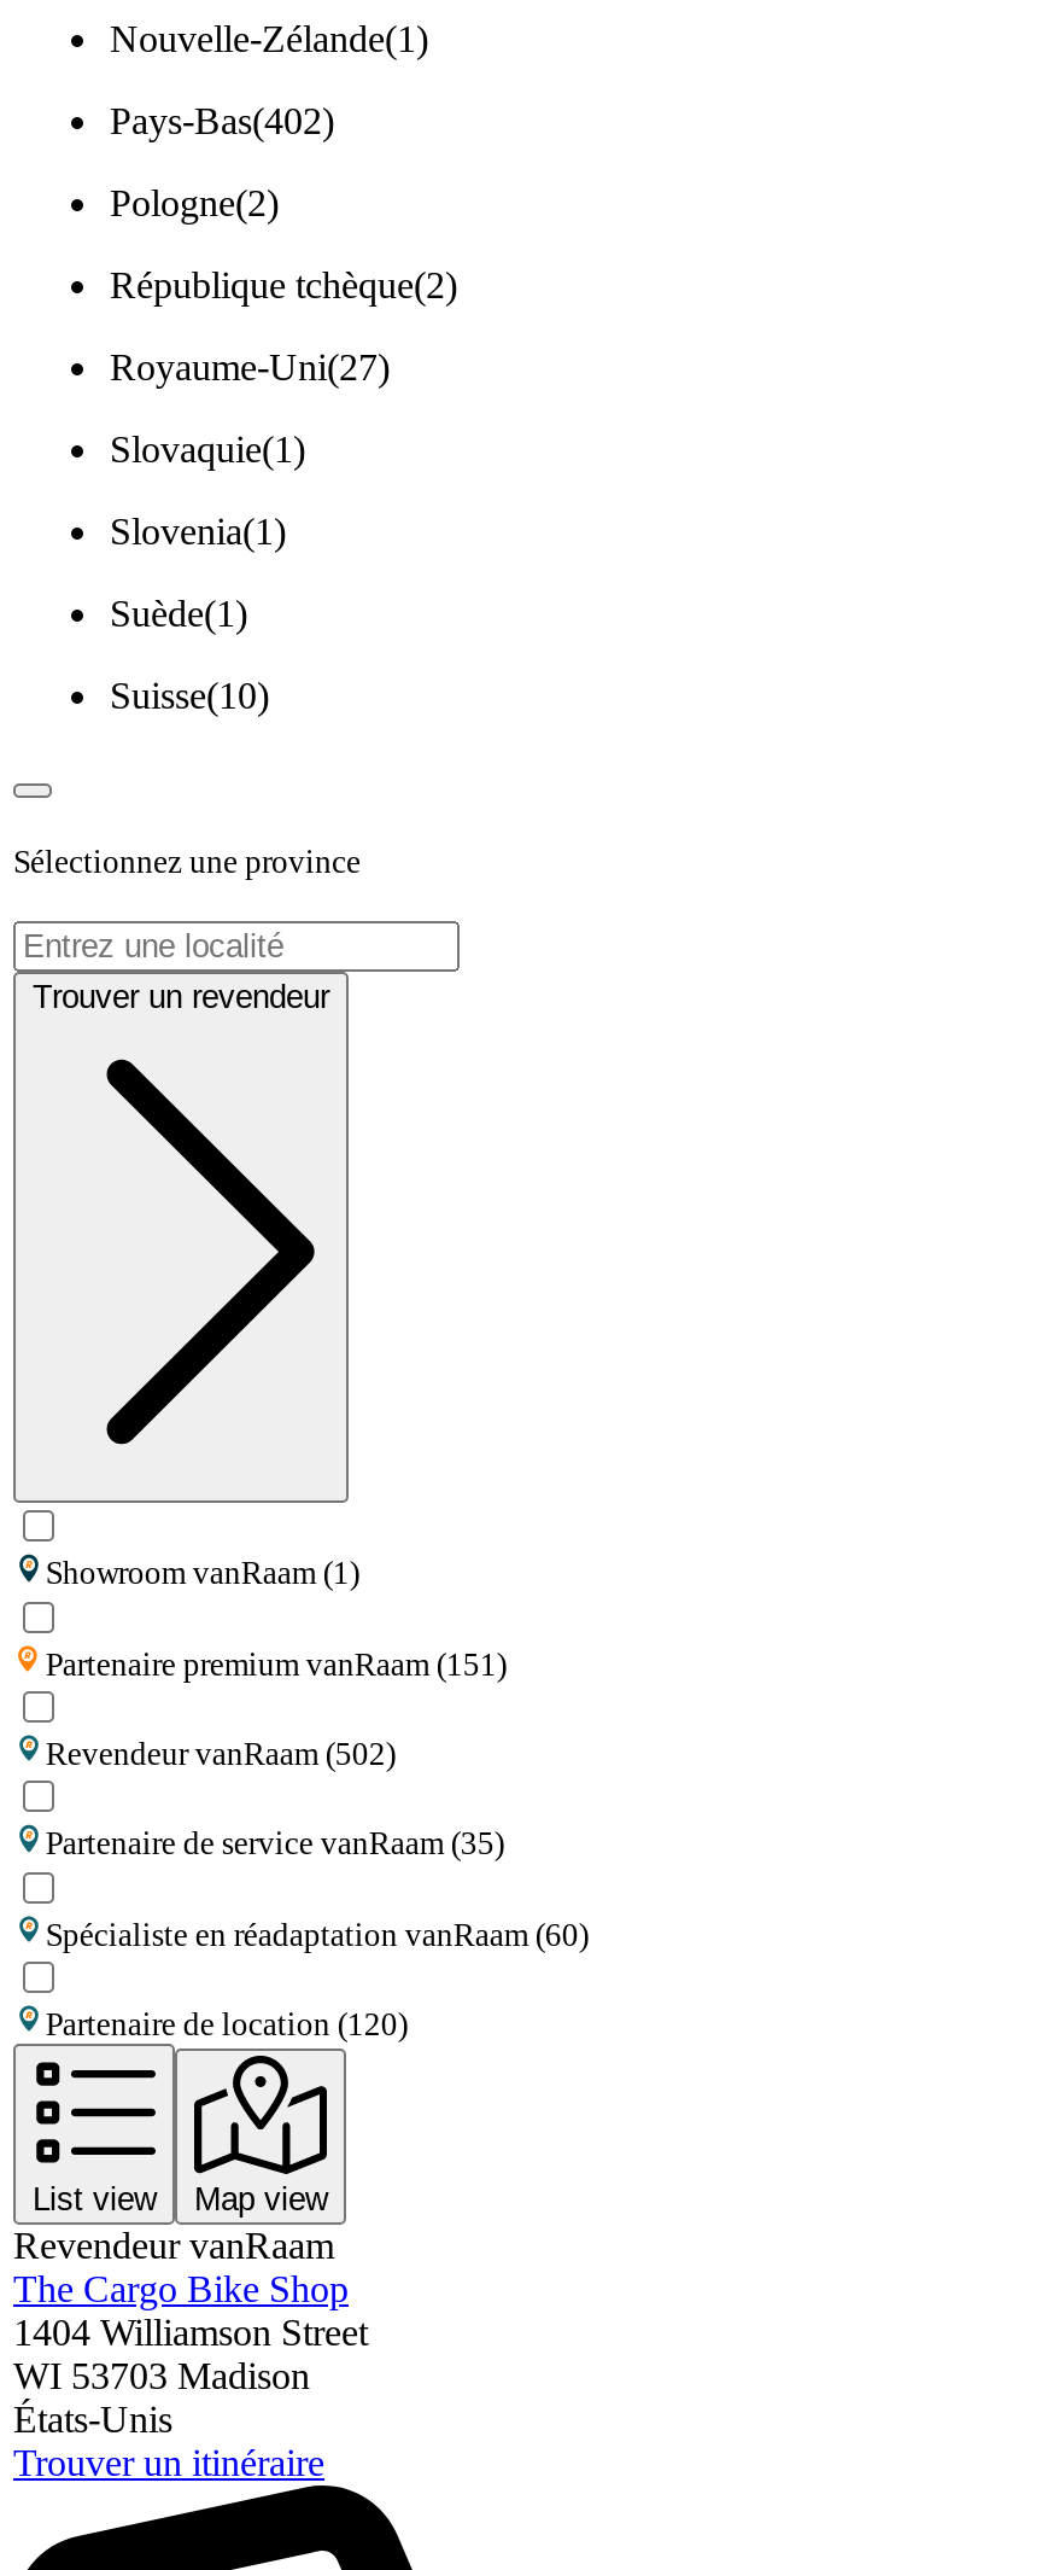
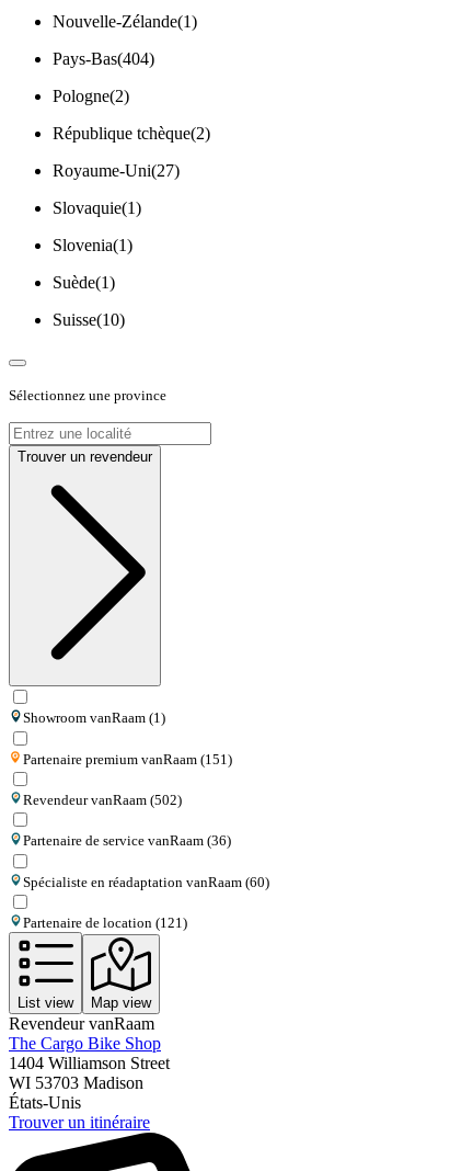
[110,99,334,140] Pays-Bas(402) -> [53,49,154,67] Pays-Bas(404)
[45,1826,504,1862] Partenaire de service vanRaam (35) -> [23,833,231,849] Partenaire de service vanRaam (36)
[45,2006,407,2042] Partenaire de location (120) -> [23,915,188,931] Partenaire de location (121)

